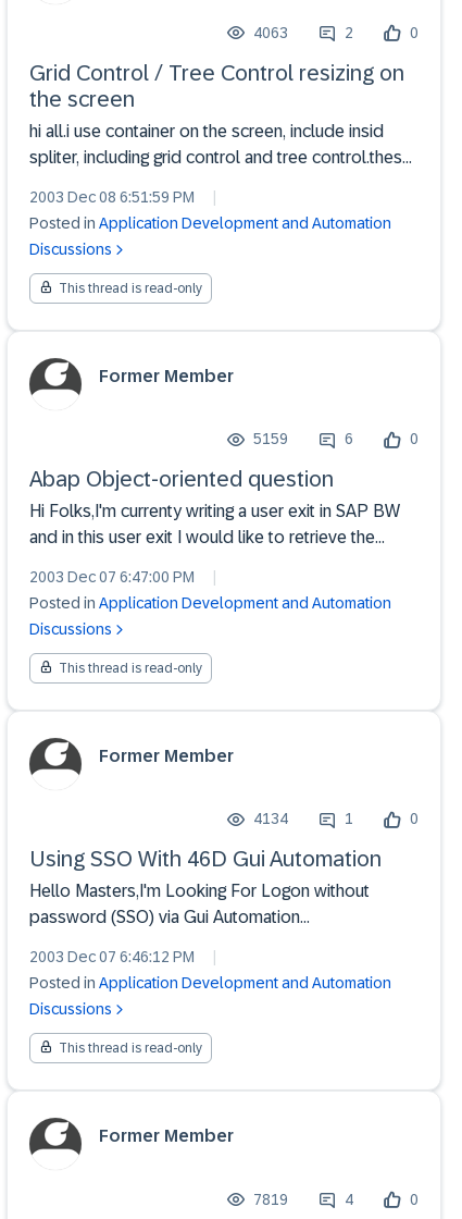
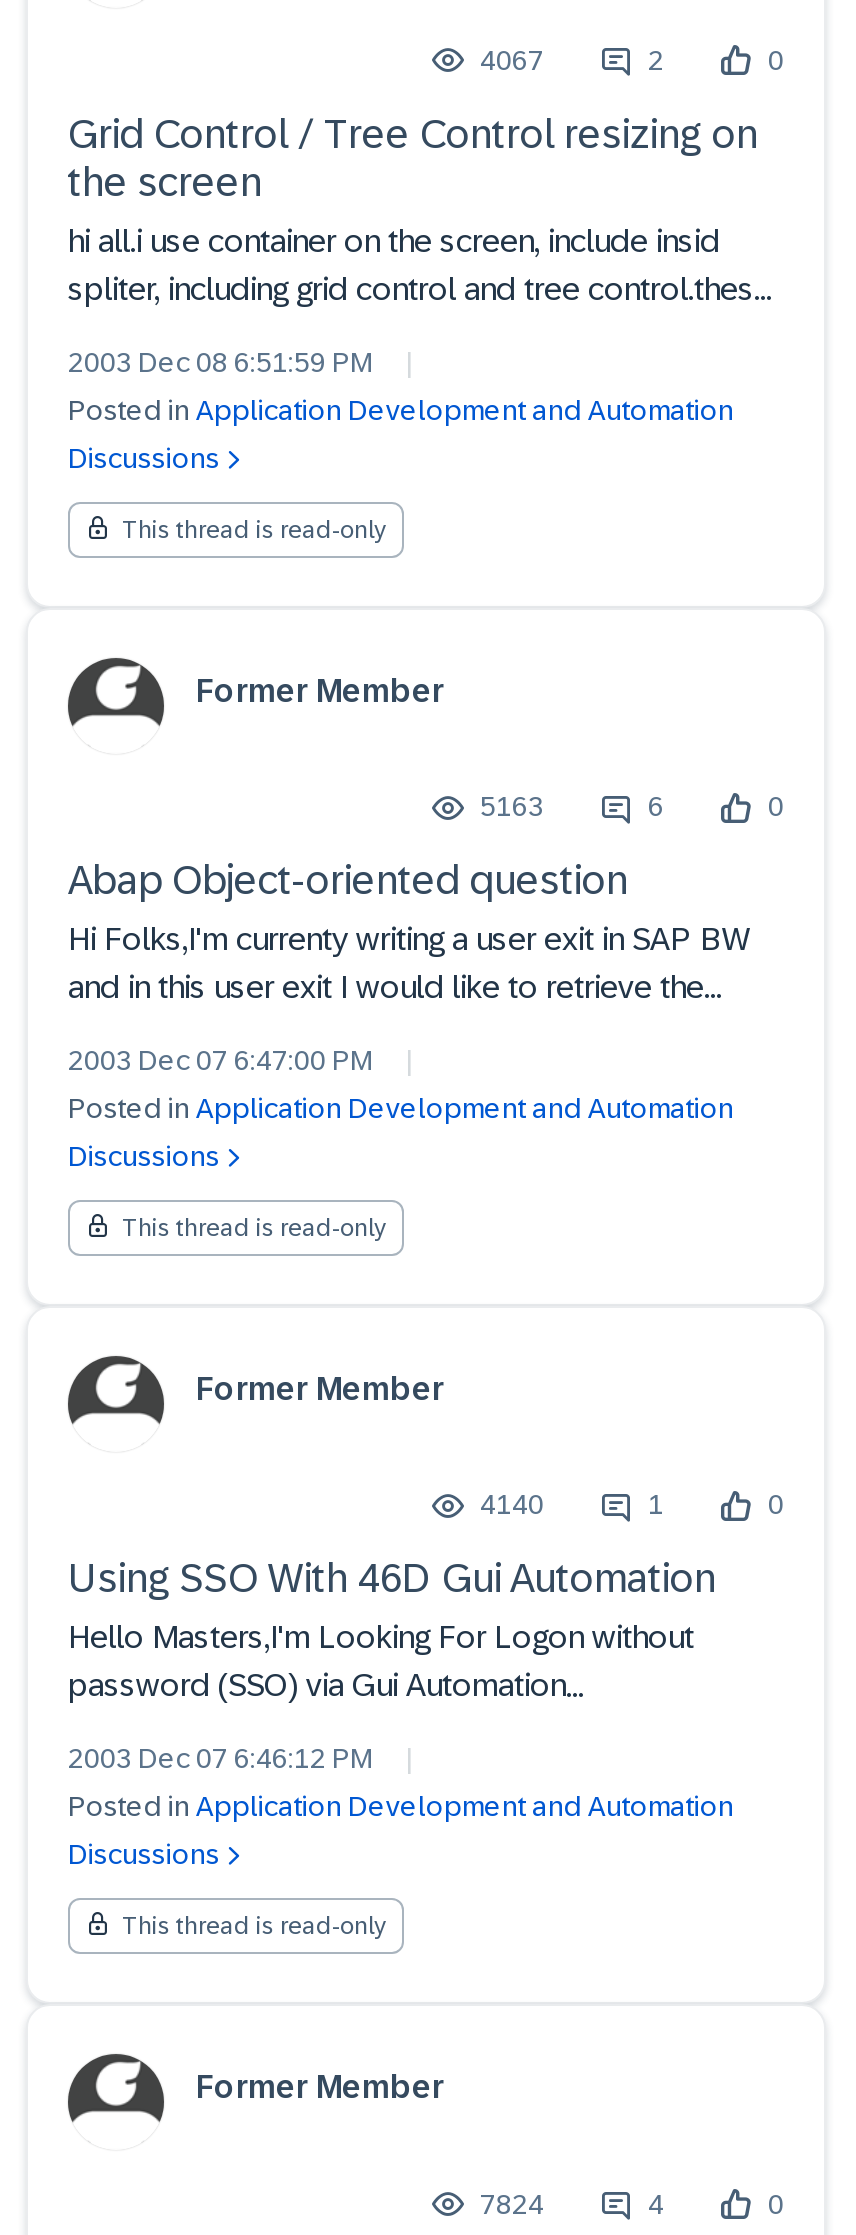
[253,24,288,41] 4063 -> [480,44,544,76] 4067
[253,430,288,447] 5159 -> [480,790,544,822] 5163
[253,810,288,828] 4134 -> [480,1489,544,1521] 4140
[253,1190,288,1208] 7819 -> [480,2187,544,2219] 7824

